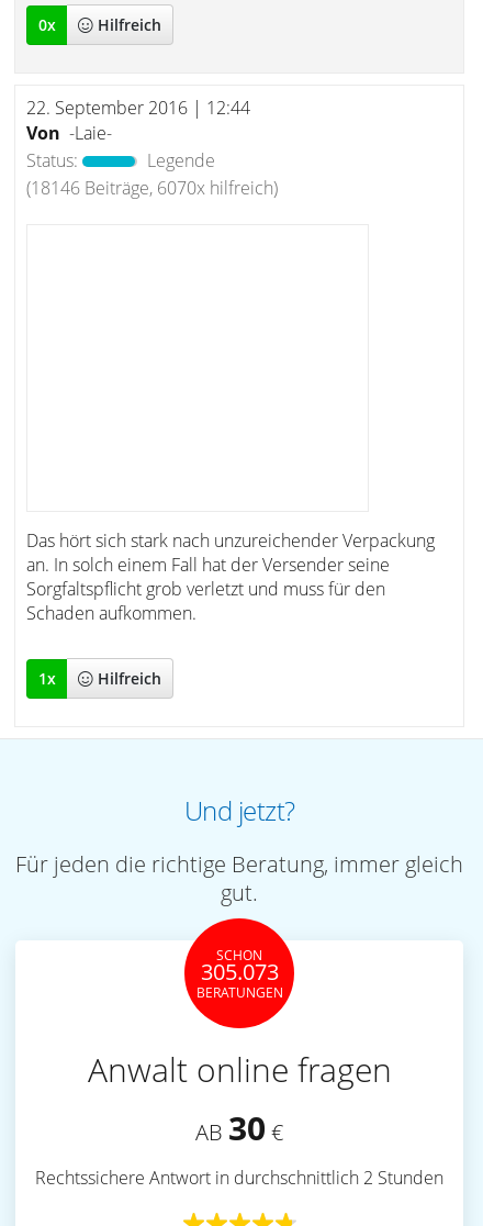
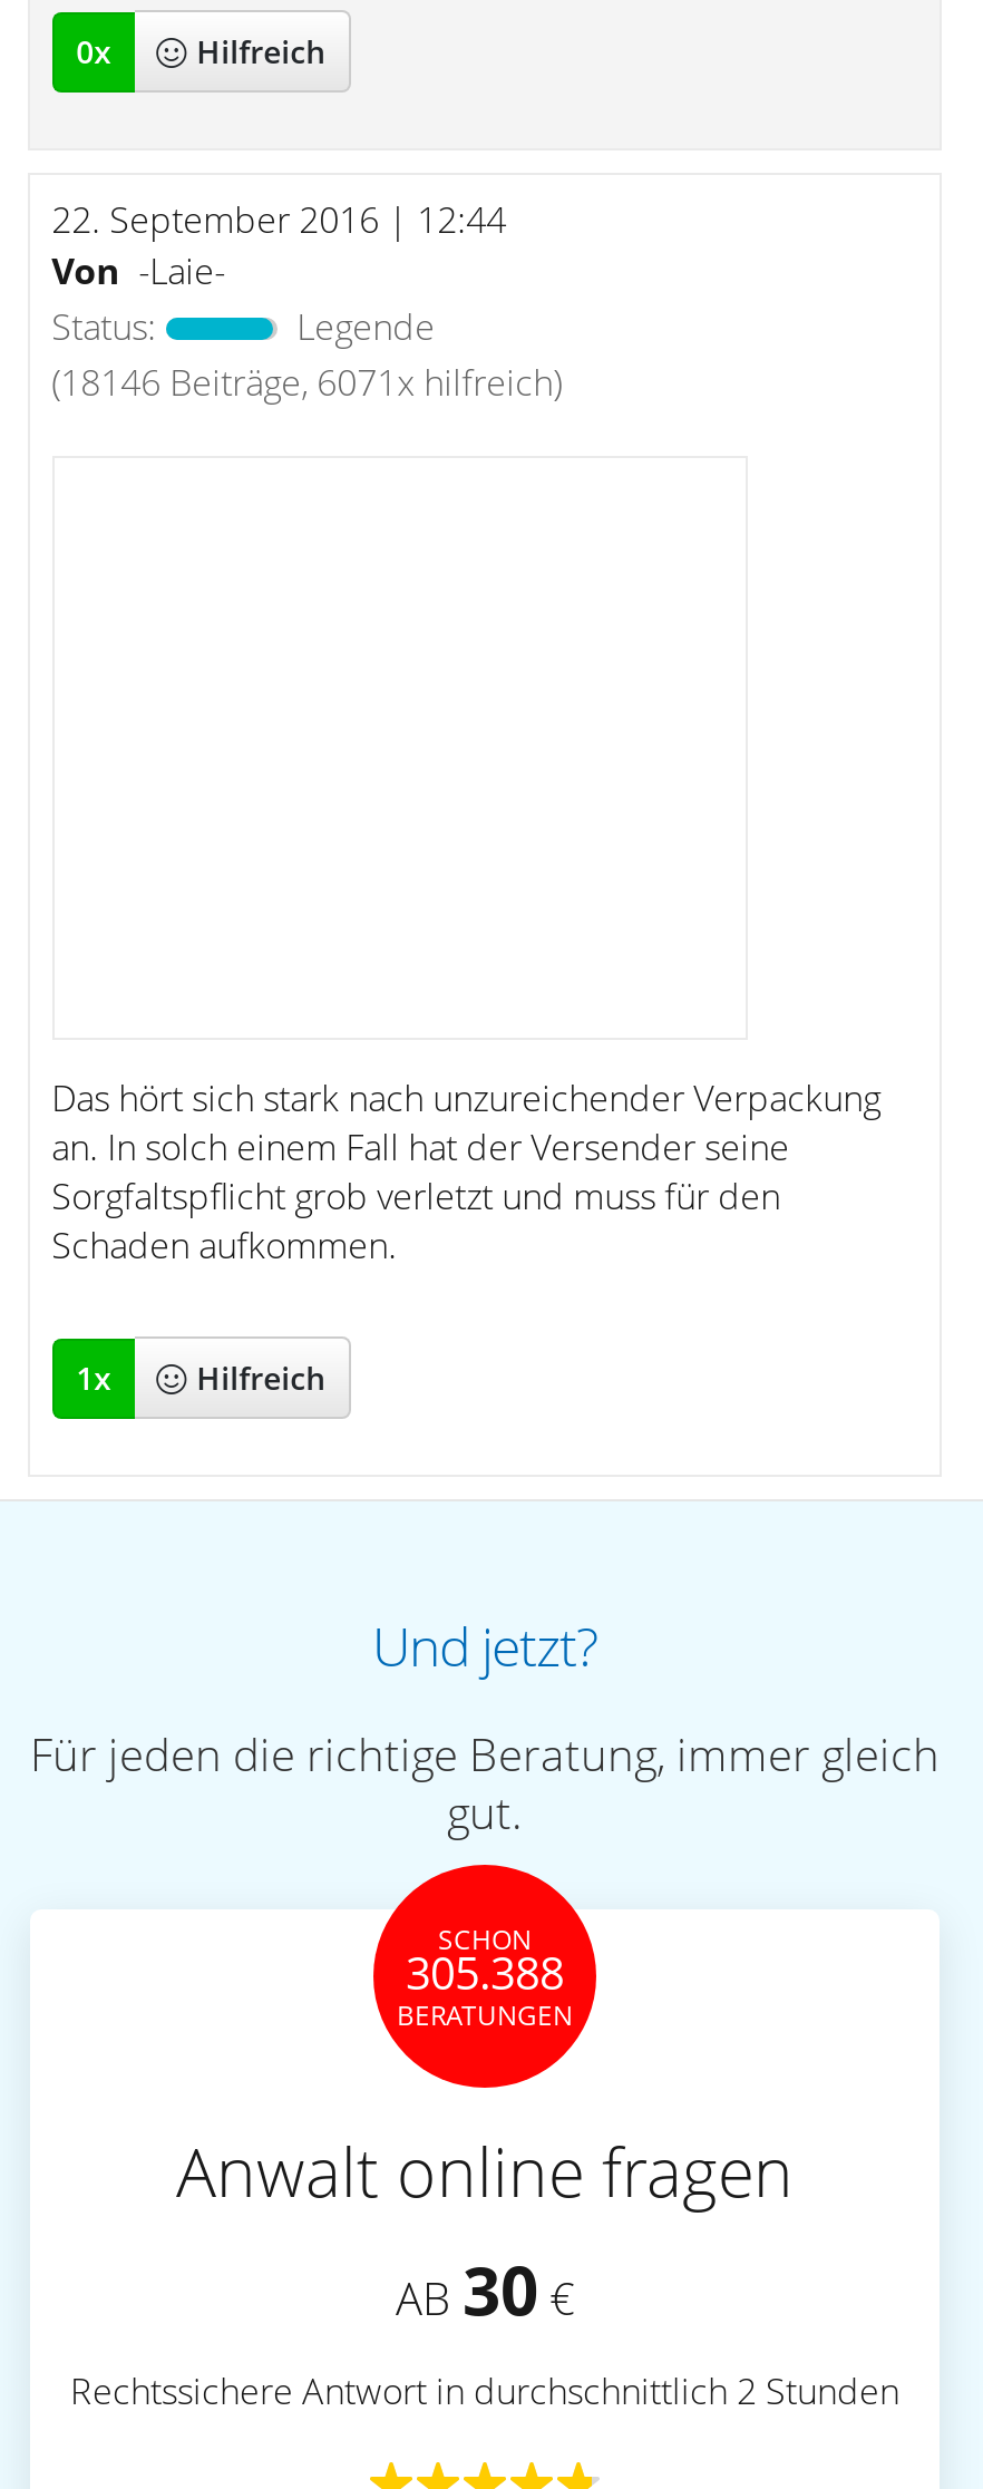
[26,176,277,200] (18146 Beiträge, 6070x hilfreich) -> [52,358,562,407] (18146 Beiträge, 6071x hilfreich)
[200,957,278,987] 305.073 -> [406,1943,564,2003] 305.388

